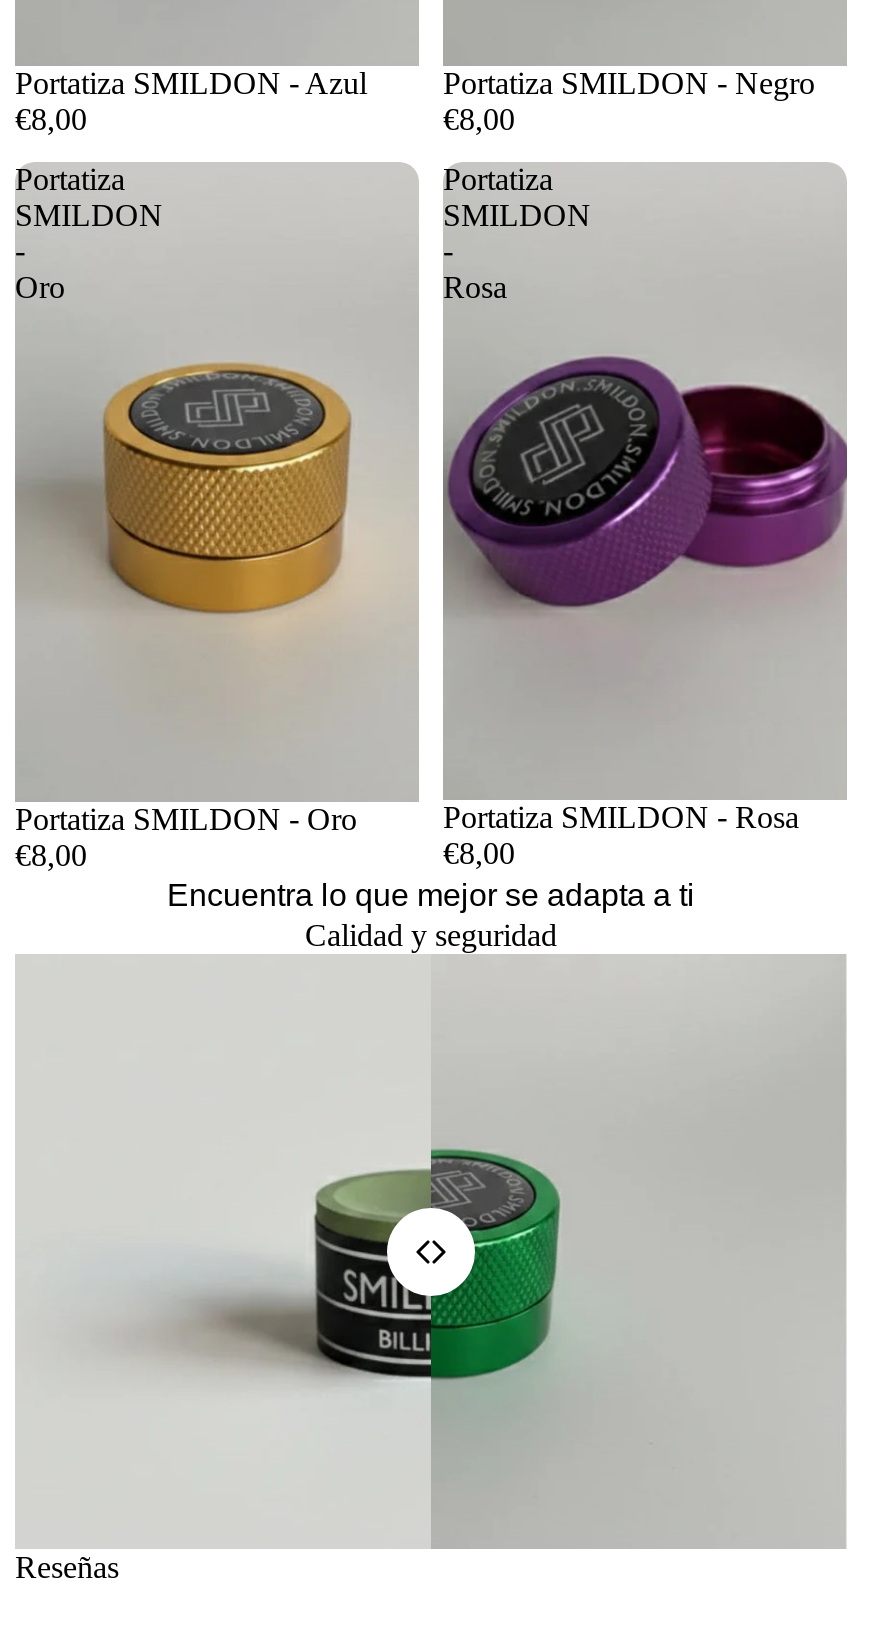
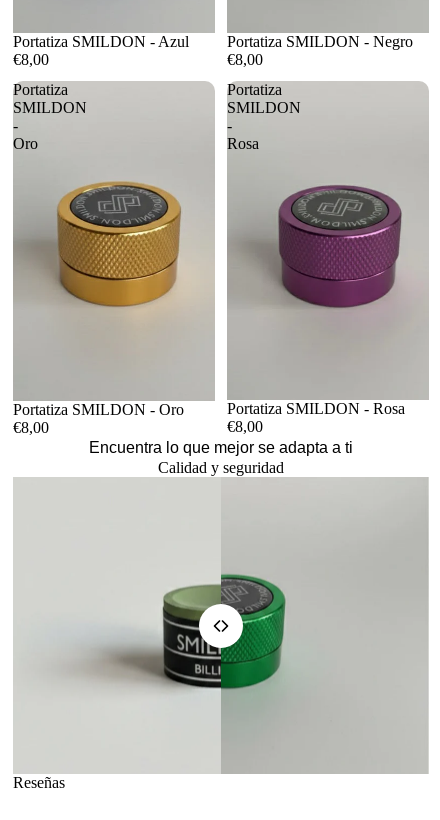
[445,356,847,616] [image] -> [229,179,428,309] [image]

